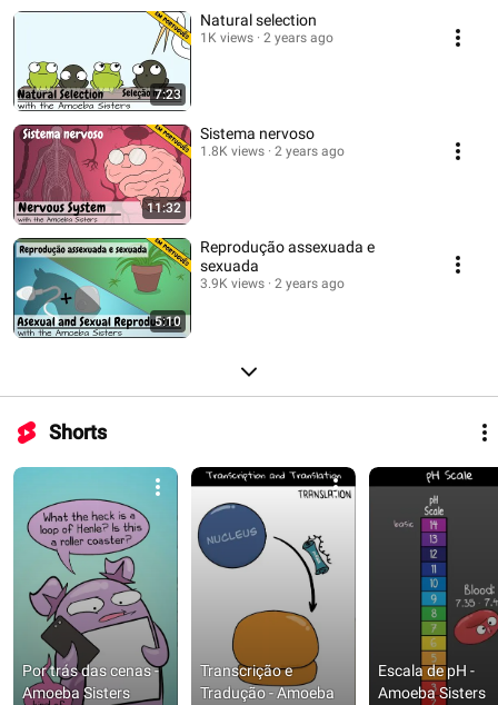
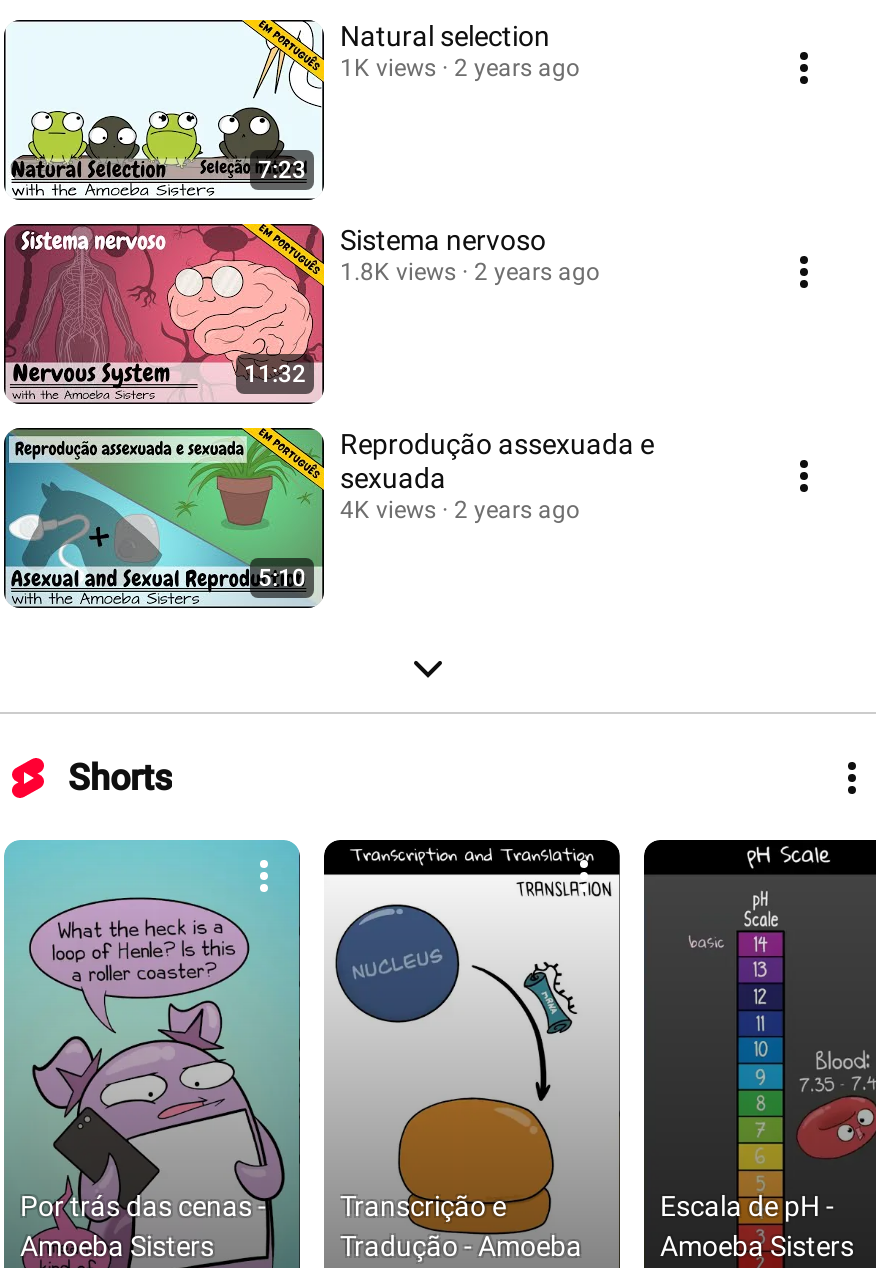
[200,275,345,291] 3.9K views 2 years ago -> [340,495,580,523] 4K views 2 years ago

